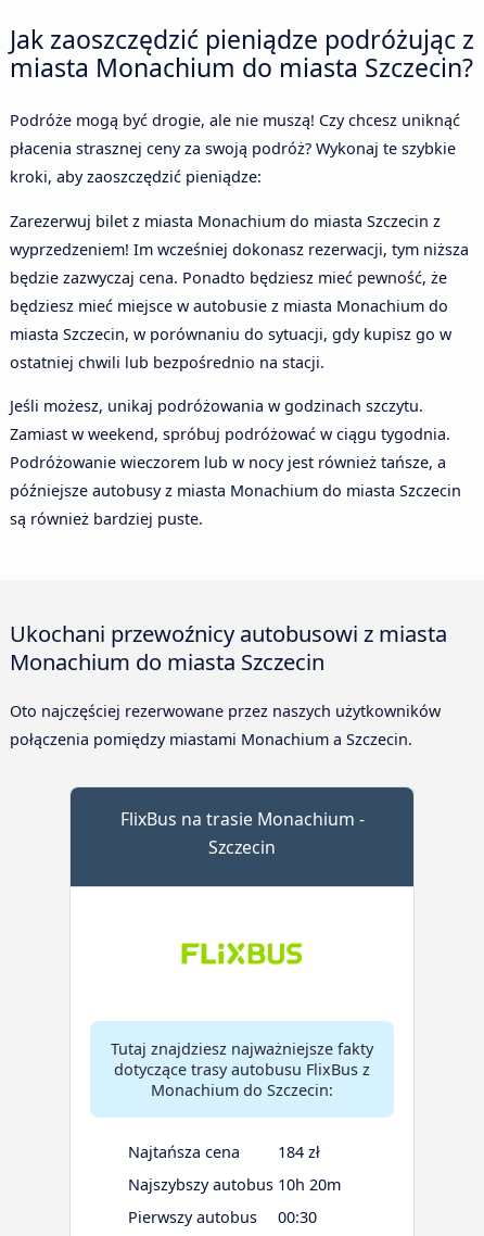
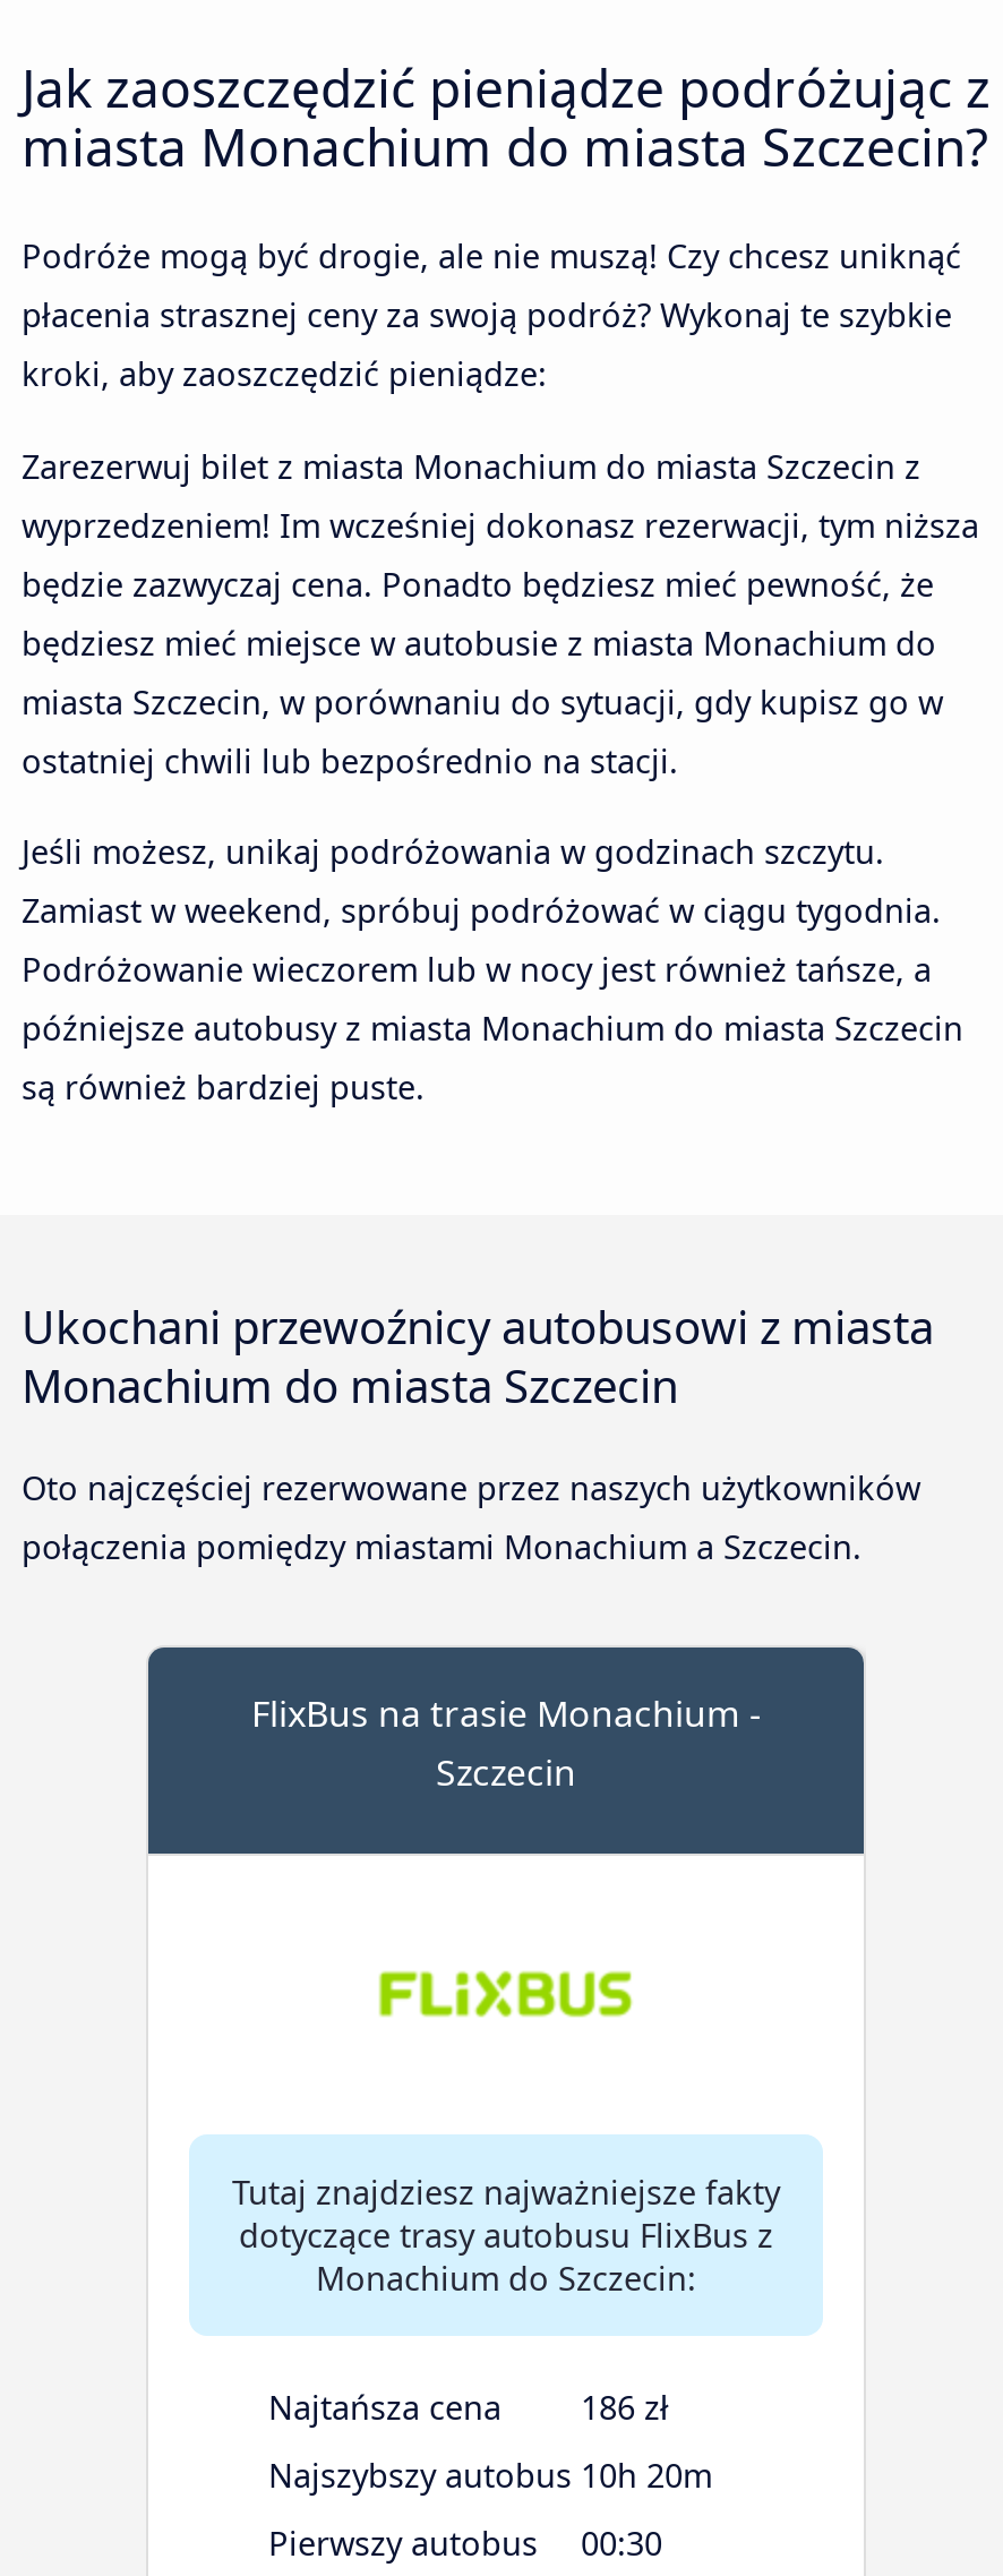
[128,1142,320,1163] Najtańsza cena 184 zł -> [268,2387,669,2430] Najtańsza cena 186 zł

